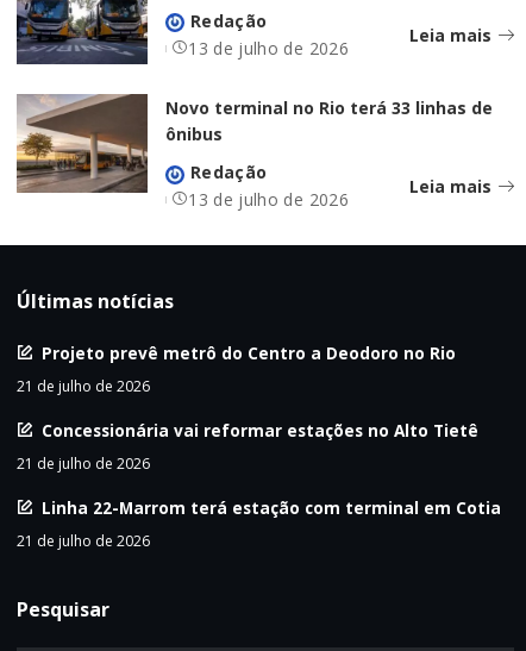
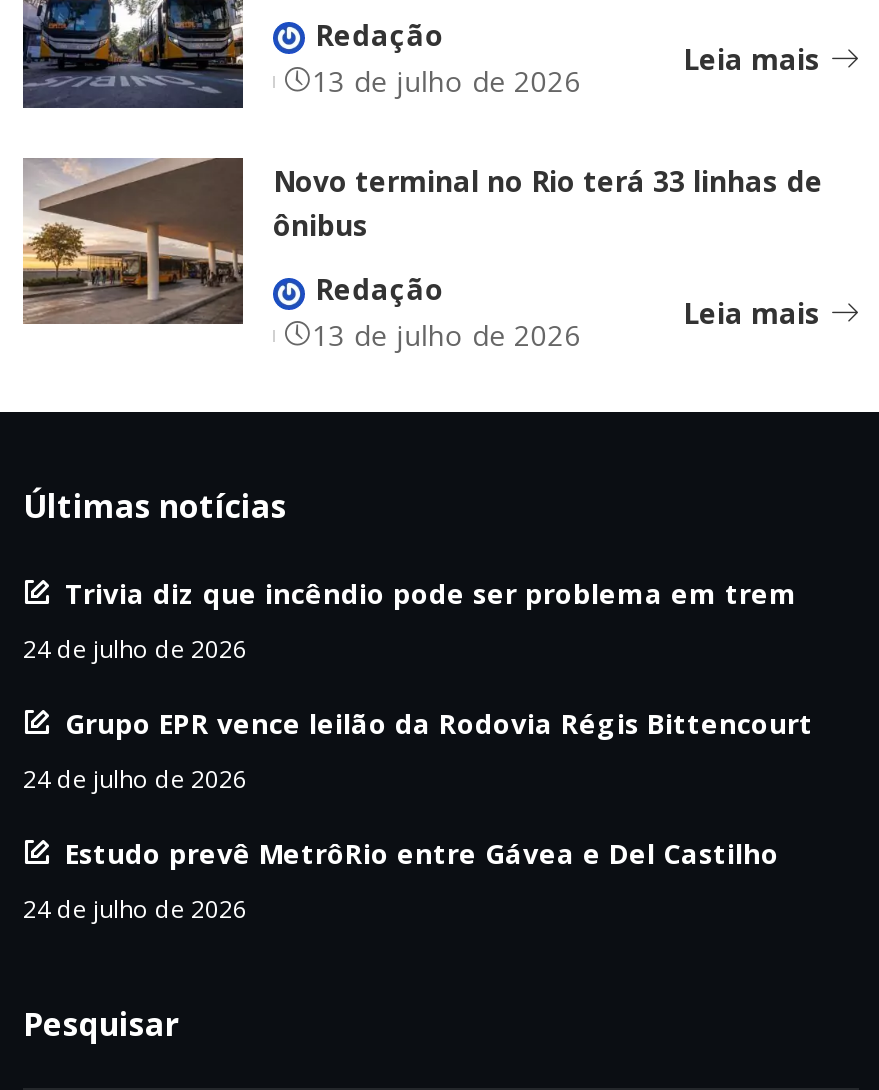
[42,342,456,365] Projeto prevê metrô do Centro a Deodoro no Rio -> [65,575,797,613] Trivia diz que incêndio pode ser problema em trem
[17,376,150,397] 21 de julho de 2026 -> [23,633,247,667] 24 de julho de 2026
[42,419,478,442] Concessionária vai reformar estações no Alto Tietê -> [65,705,813,743] Grupo EPR vence leilão da Rodovia Régis Bittencourt
[17,454,150,474] 21 de julho de 2026 -> [23,763,247,797] 24 de julho de 2026
[42,497,501,519] Linha 22-Marrom terá estação com terminal em Cotia -> [65,835,779,873] Estudo prevê MetrôRio entre Gávea e Del Castilho
[17,531,150,551] 21 de julho de 2026 -> [23,893,247,927] 24 de julho de 2026

